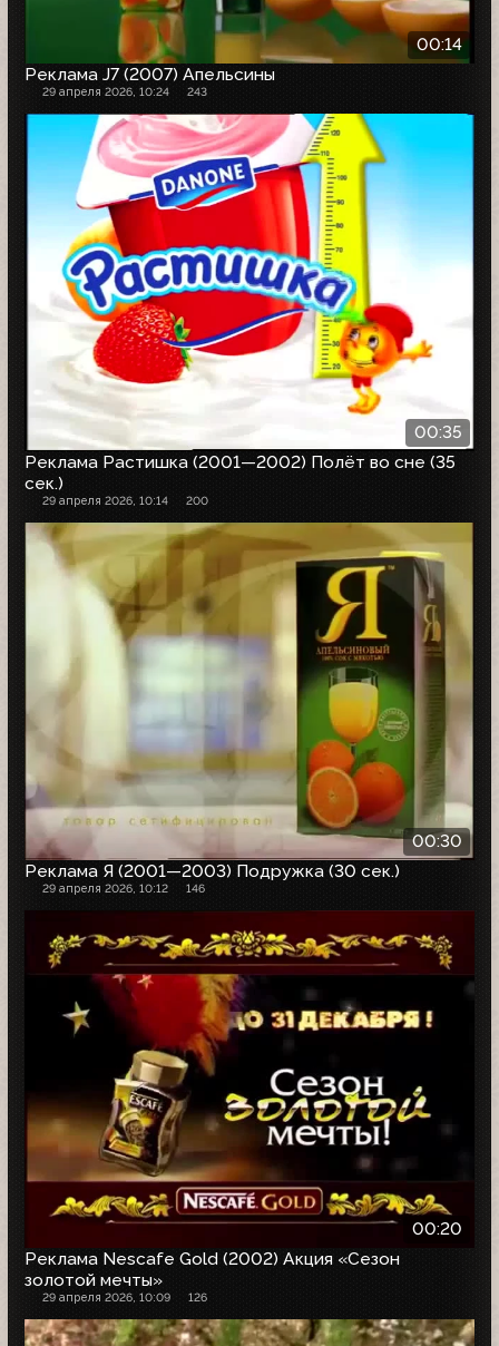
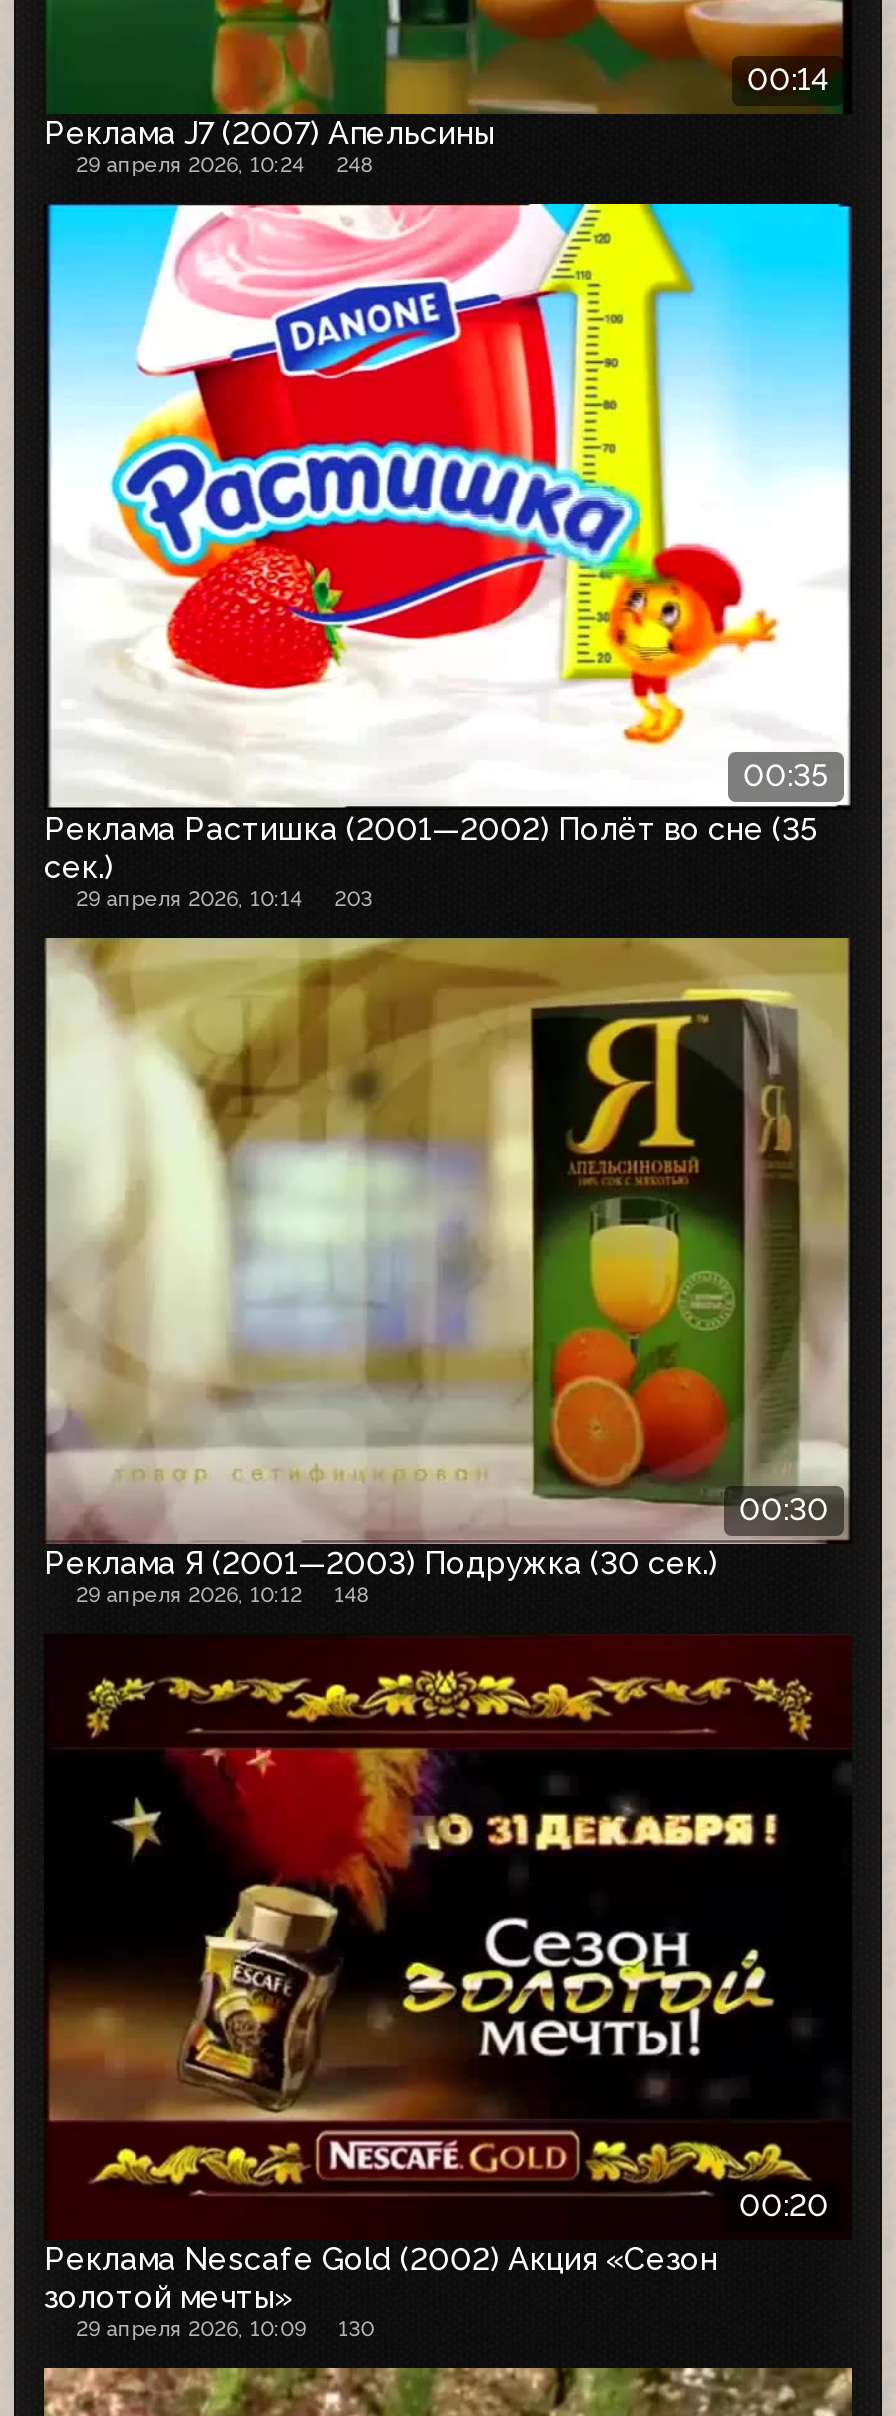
[42,85,207,98] 29 апреля 2026, 10:24 243 -> [76,152,372,176] 29 апреля 2026, 10:24 248
[42,494,209,507] 29 апреля 2026, 10:14 200 -> [76,886,372,910] 29 апреля 2026, 10:14 203
[42,881,205,895] 29 апреля 2026, 10:12 146 -> [76,1582,368,1606] 29 апреля 2026, 10:12 148
[42,1290,207,1304] 29 апреля 2026, 10:09 126 -> [76,2316,374,2340] 29 апреля 2026, 10:09 130

